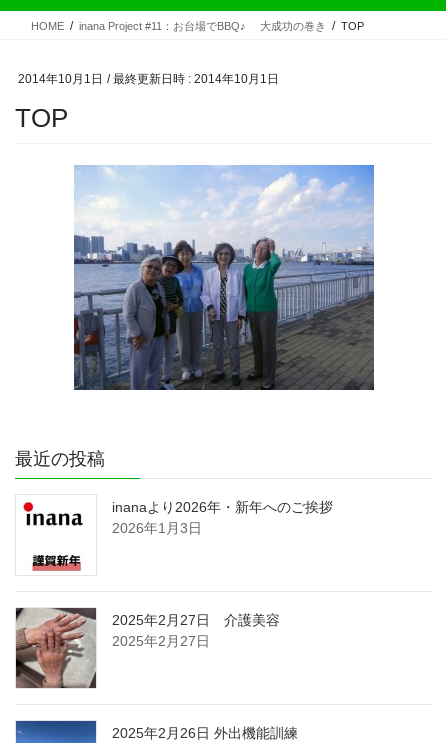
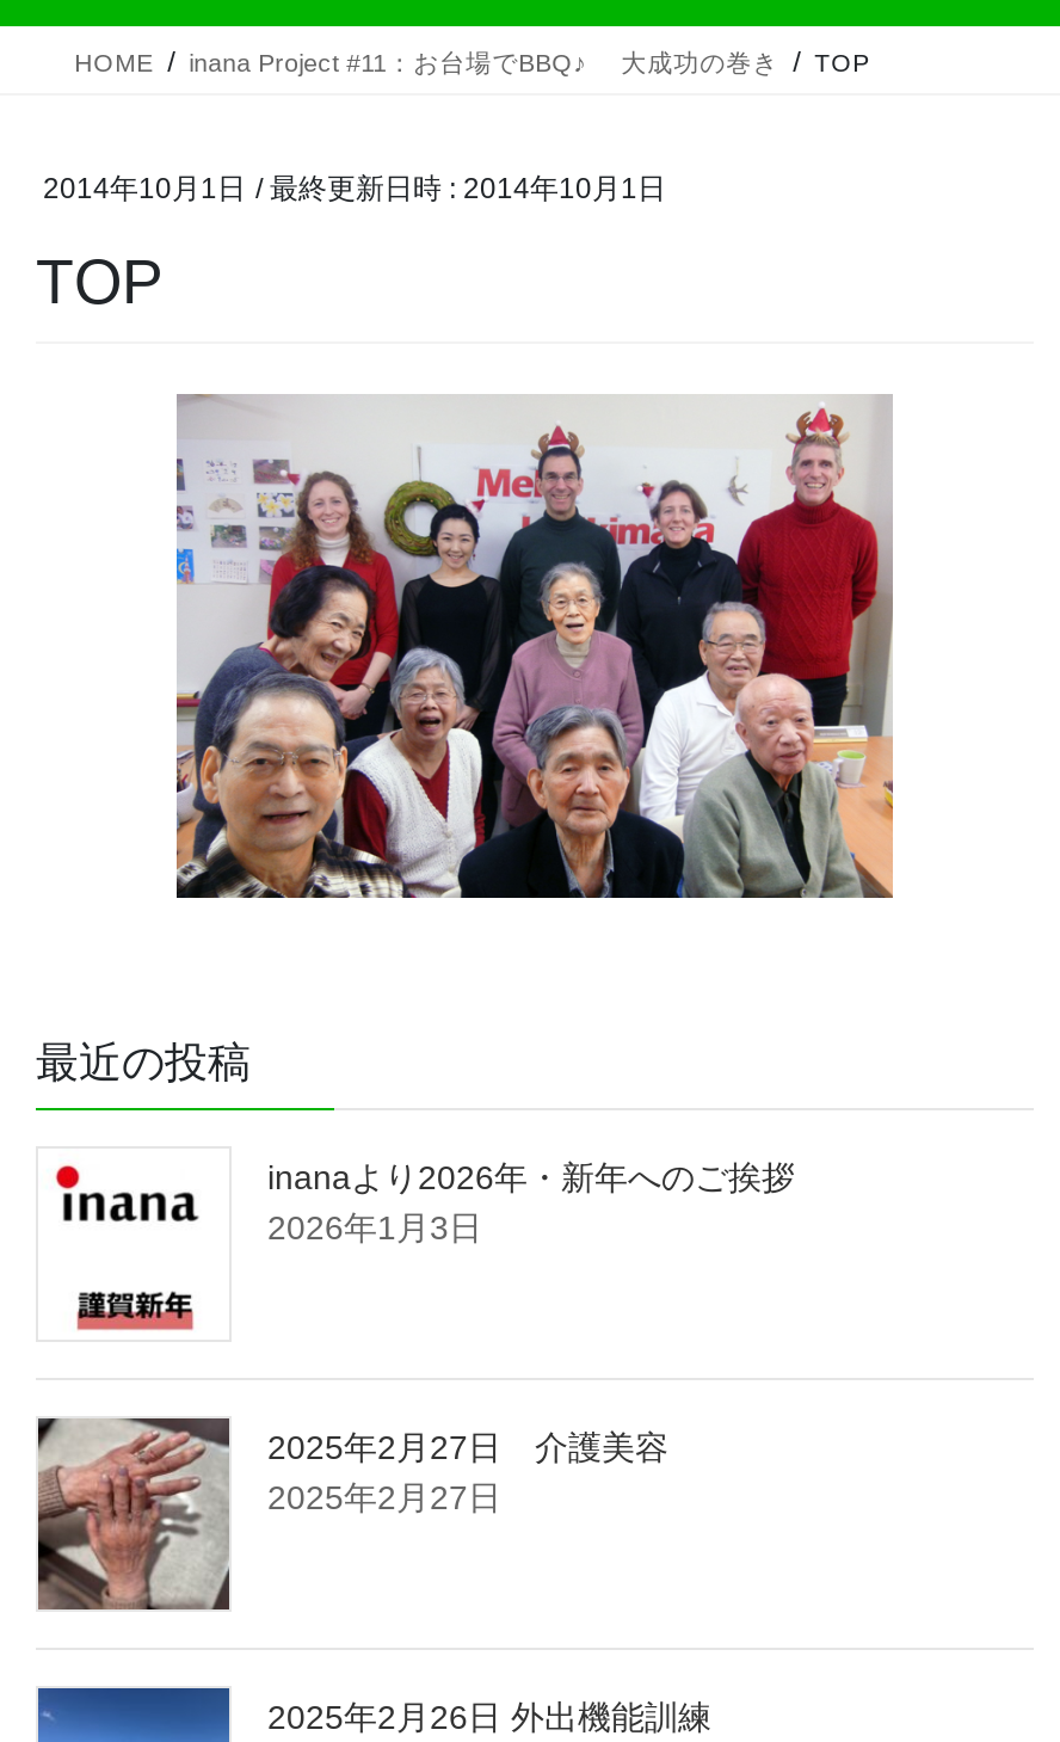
[74,165,375,391] [image] -> [174,394,895,900] [image]

